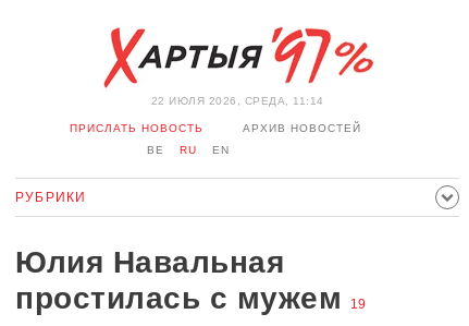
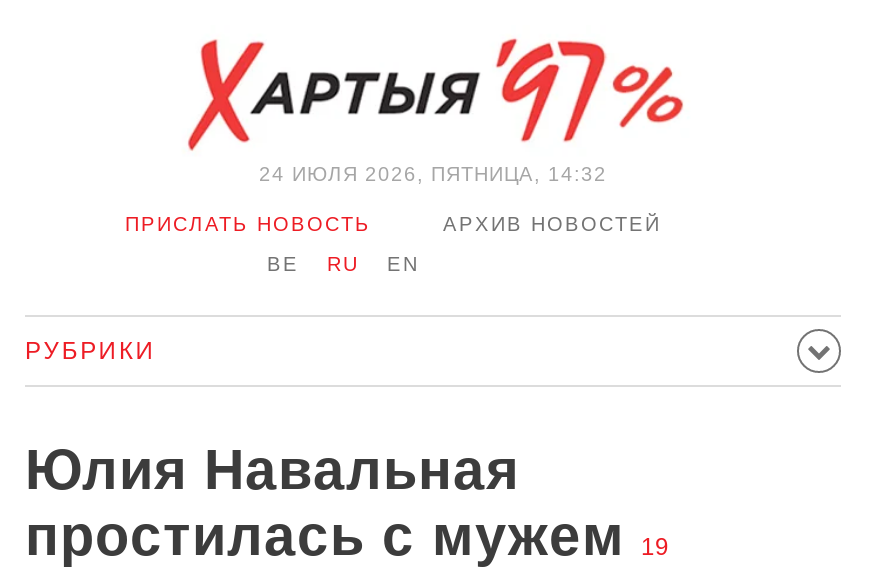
[151,95,324,107] 22 ИЮЛЯ 2026, СРЕДА, 11:14 -> [259,163,607,185] 24 ИЮЛЯ 2026, ПЯТНИЦА, 14:32

